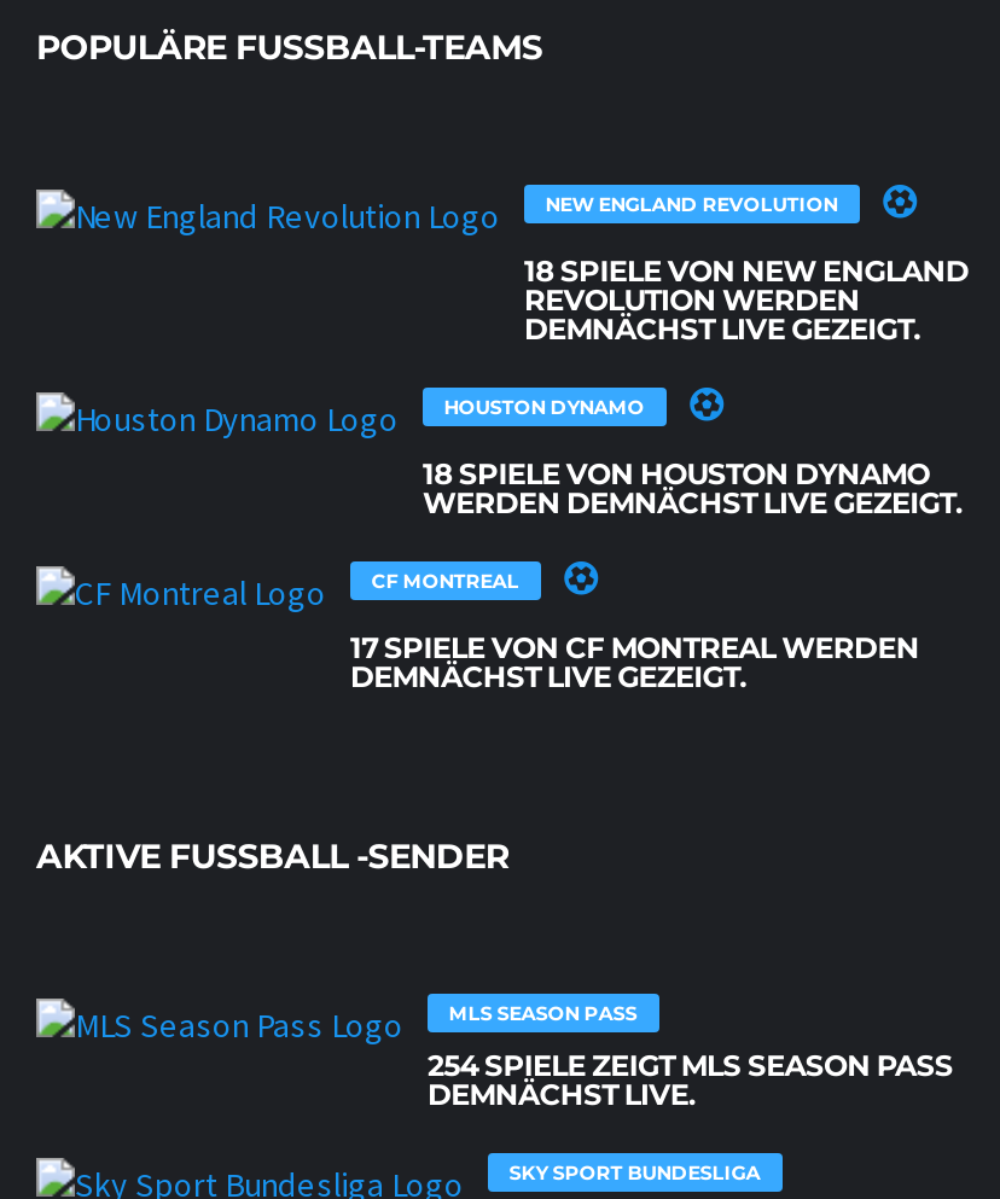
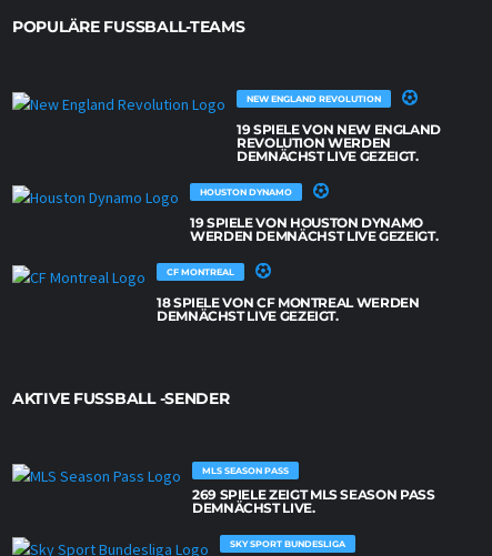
[524,253,969,289] 18 SPIELE VON NEW ENGLAND -> [237,121,441,138] 19 SPIELE VON NEW ENGLAND
[423,456,930,492] 18 SPIELE VON HOUSTON DYNAMO -> [190,215,423,231] 19 SPIELE VON HOUSTON DYNAMO
[350,630,919,666] 17 SPIELE VON CF MONTREAL WERDEN -> [157,294,419,311] 18 SPIELE VON CF MONTREAL WERDEN
[428,1048,953,1084] 254 SPIELE ZEIGT MLS SEASON PASS -> [192,486,435,503] 269 SPIELE ZEIGT MLS SEASON PASS

